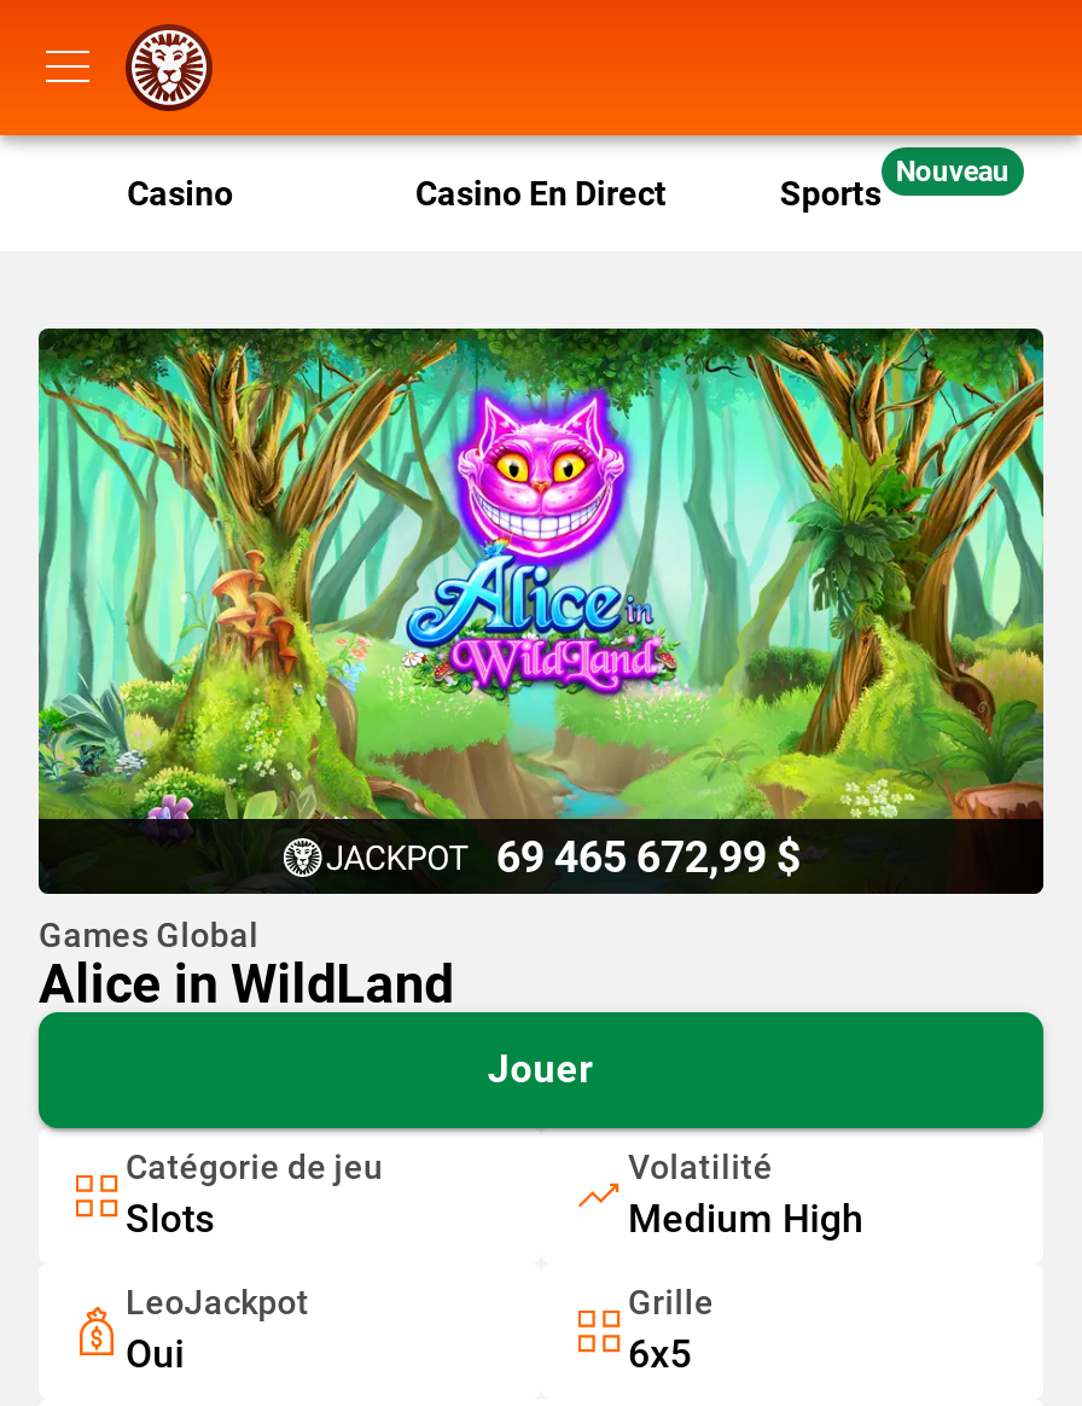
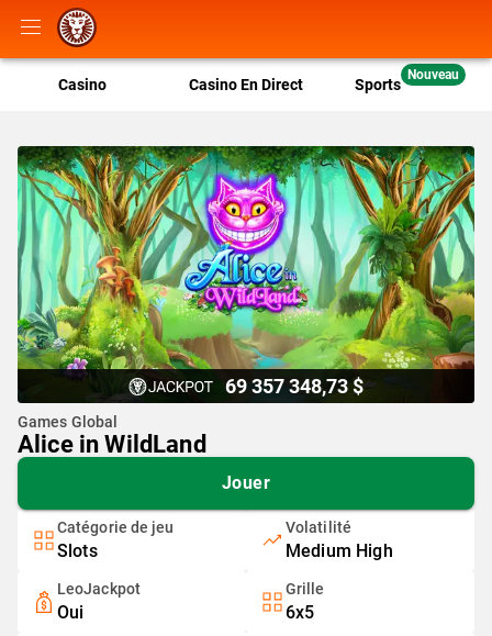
[496,831,800,882] 69 465 672,99 $ -> [226,375,364,398] 69 357 348,73 $

